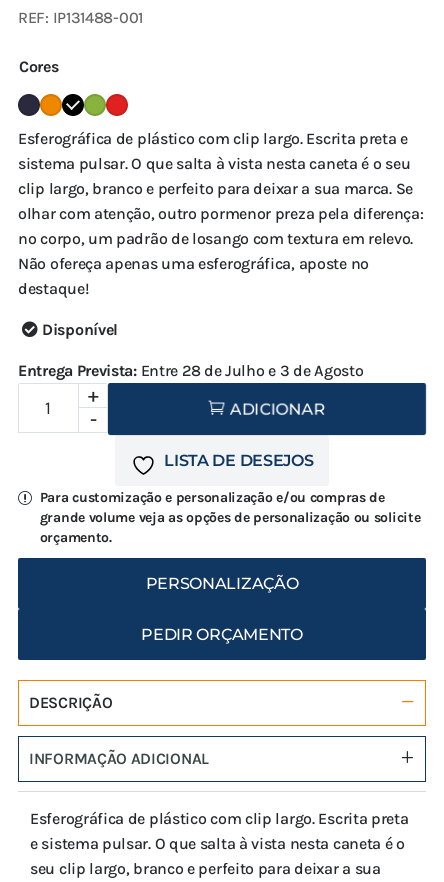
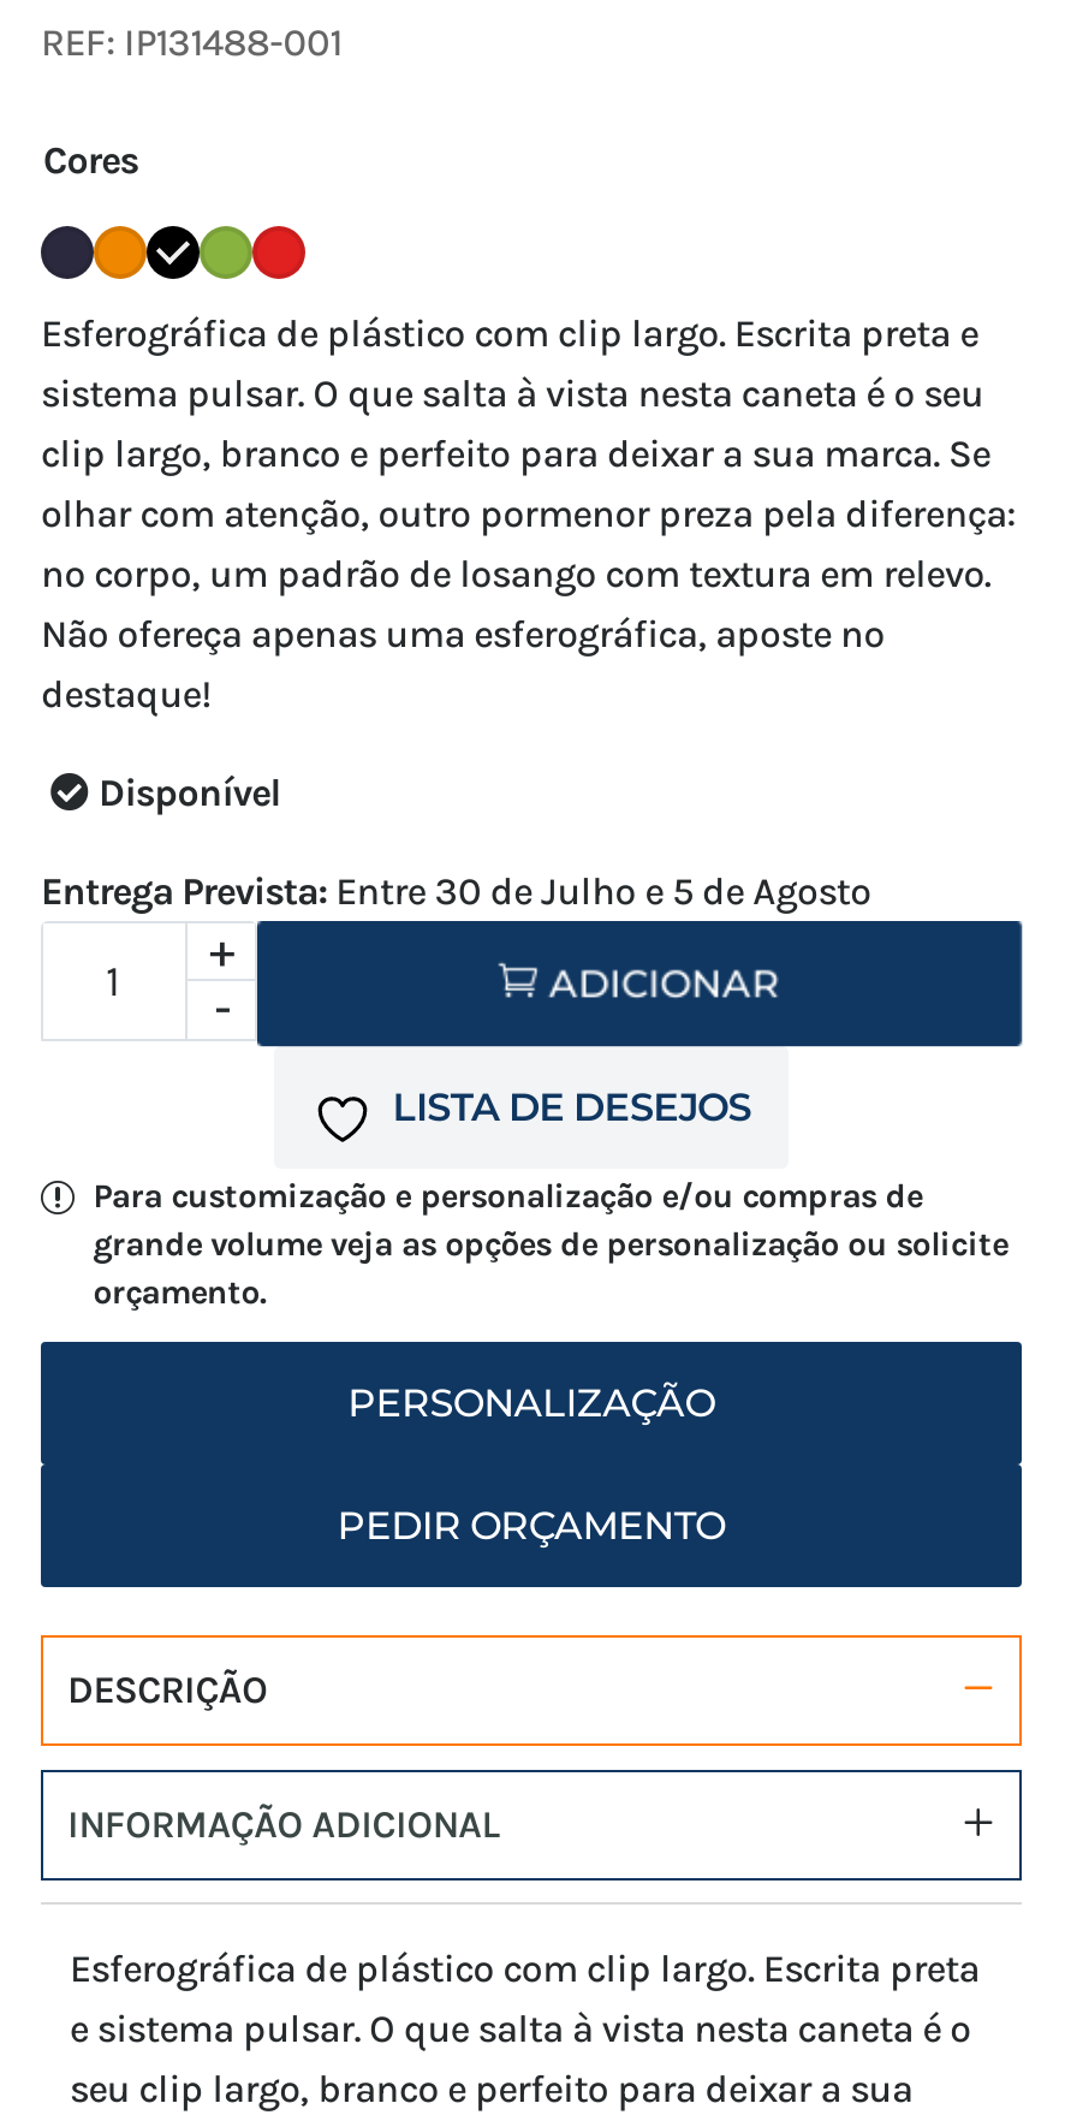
[18,361,363,380] Entrega Prevista: Entre 28 de Julho e 3 de Agosto -> [41,868,871,914] Entrega Prevista: Entre 30 de Julho e 5 de Agosto

